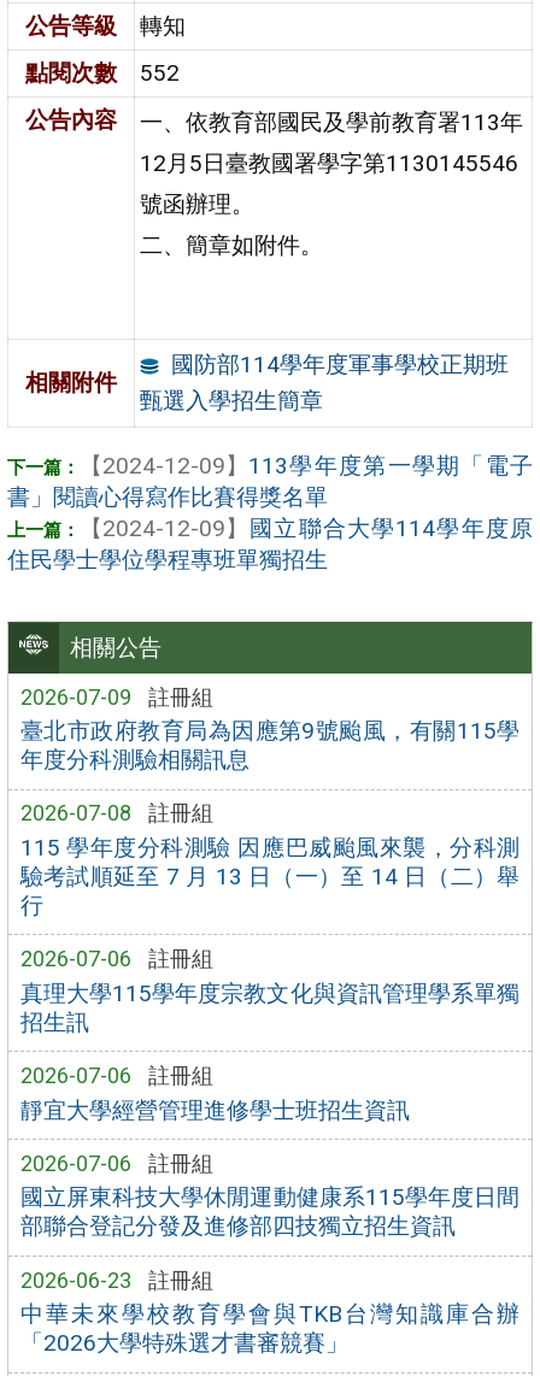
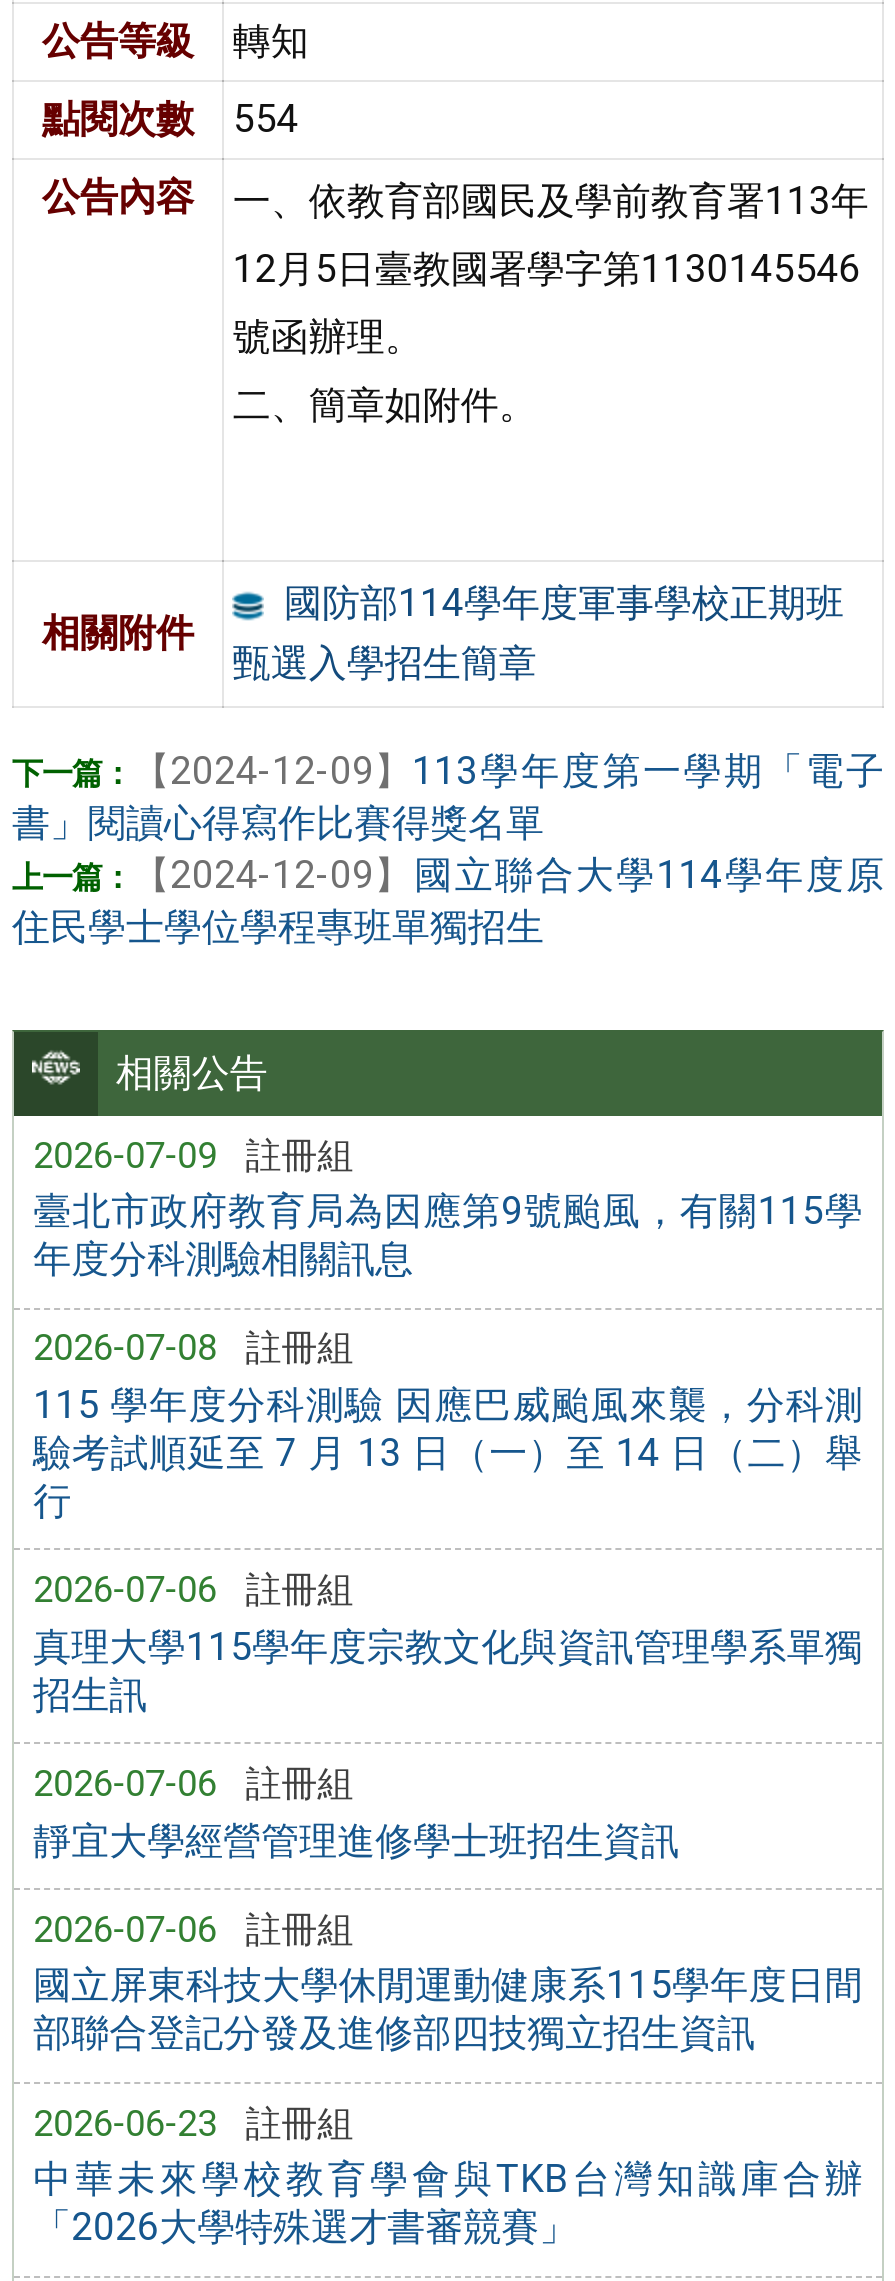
[25,59,180,87] 點閱次數 552 -> [42,96,299,142] 點閱次數 554

